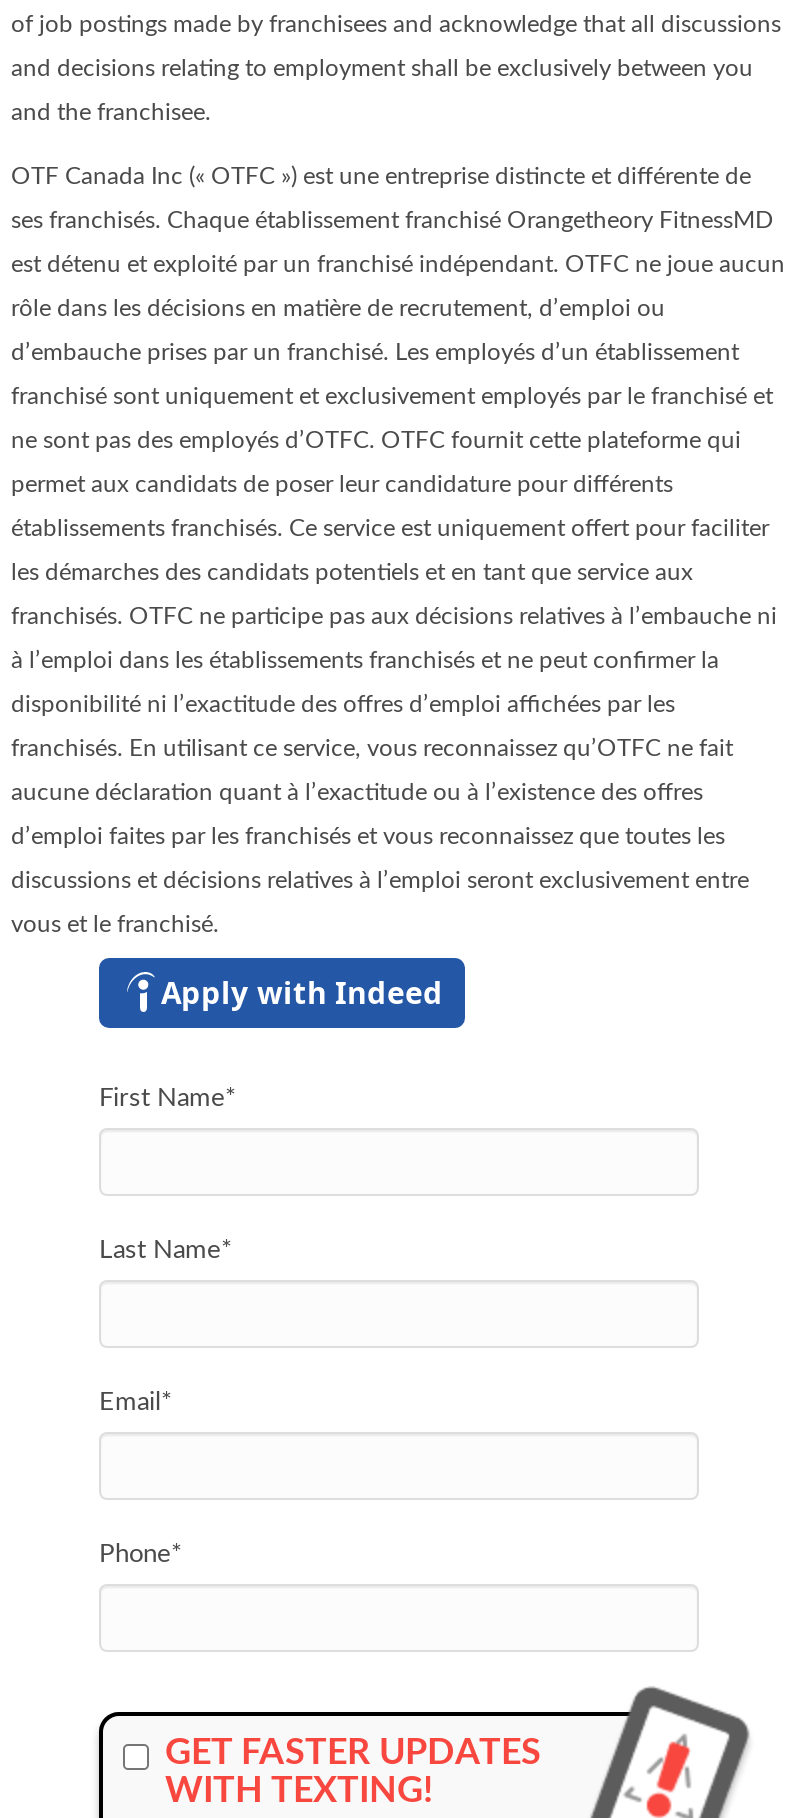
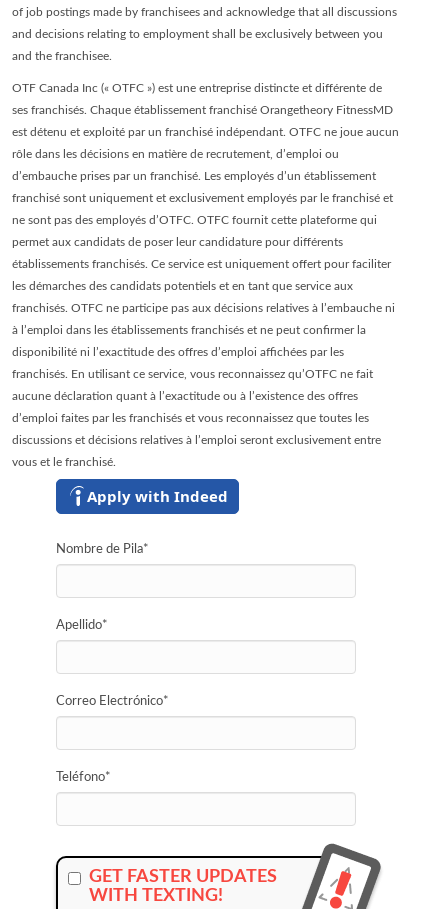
[99,1086,237,1112] First Name* -> [56,543,149,556] Nombre de Pila*
[99,1238,233,1264] Last Name* -> [56,619,108,632] Apellido*
[99,1390,173,1416] Email* -> [56,695,169,708] Correo Electrónico*
[99,1542,183,1568] Phone* -> [56,771,111,784] Teléfono*

